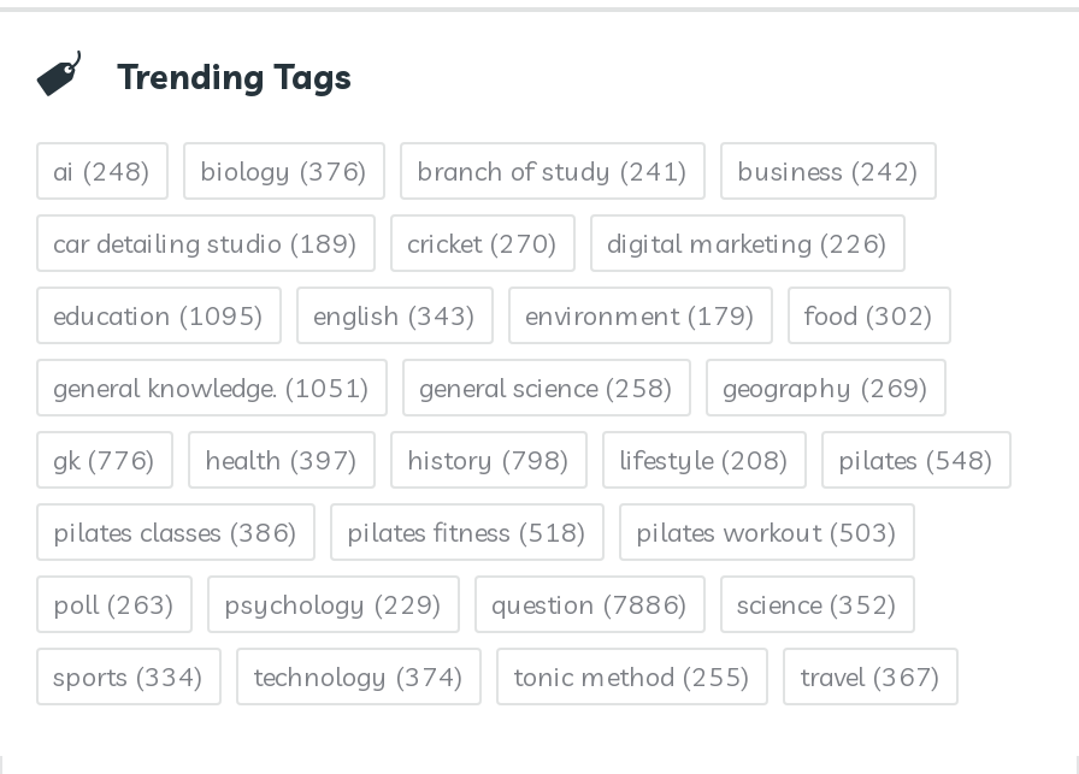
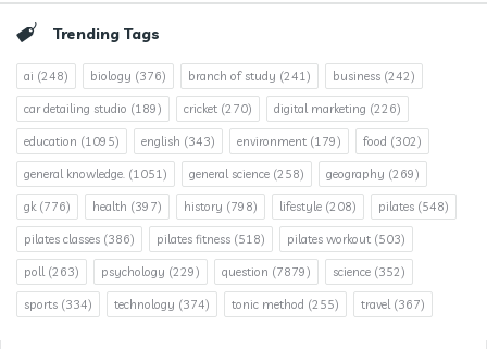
[53,587,898,621] poll (263) psychology (229) question (7886) science (352) -> [24,264,405,279] poll (263) psychology (229) question (7879) science (352)

